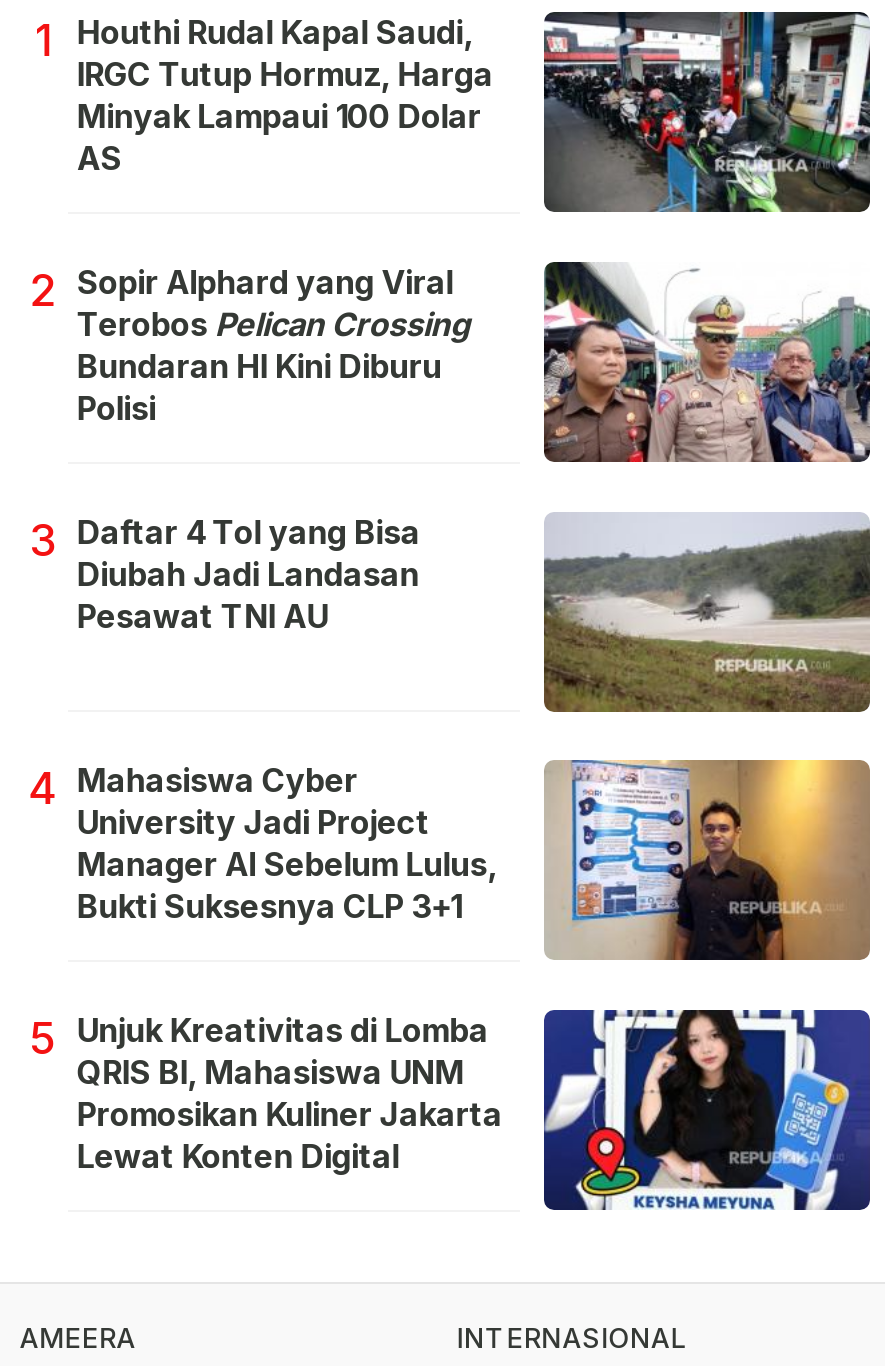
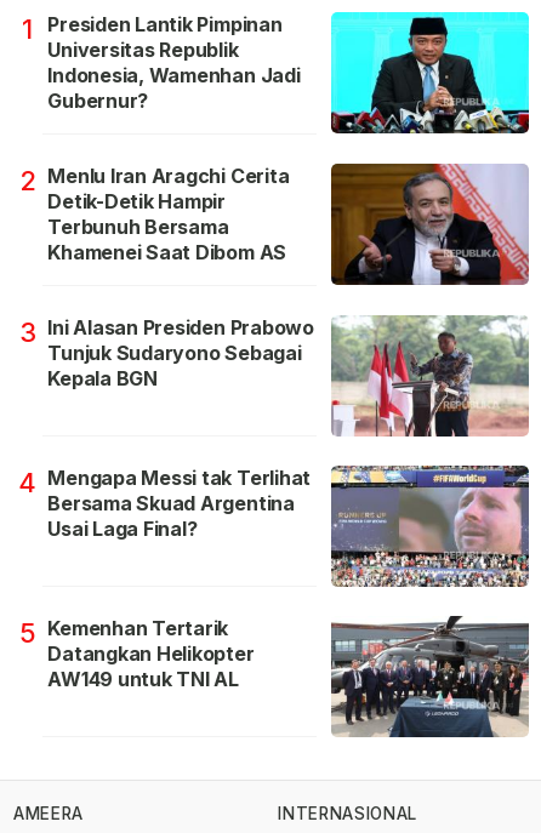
[77,10,872,214] [image] | Houthi Rudal Kapal Saudi, | IRGC Tutup Hormuz, Harga | Minyak Lampaui 100 Dolar | AS -> [48,11,530,135] [image] | Presiden Lantik Pimpinan | Universitas Republik | Indonesia, Wamenhan Jadi | Gubernur?
[29,260,872,464] [image] | 2 Sopir Alphard yang Viral | Terobos Pelican Crossing | Bundaran HI Kini Diburu | Polisi -> [19,162,529,286] [image] | 2 Menlu Iran Aragchi Cerita | Detik-Detik Hampir | Terbunuh Bersama | Khamenei Saat Dibom AS
[29,513,420,637] 3 Daftar 4 Tol yang Bisa | Diubah Jadi Landasan | Pesawat TNI AU -> [19,316,314,391] 3 Ini Alasan Presiden Prabowo | Tunjuk Sudaryono Sebagai | Kepala BGN
[542,512,872,714] [image] -> [331,315,529,438] [image]
[28,758,870,962] [image] | 4 Mahasiswa Cyber | University Jadi Project | Manager AI Sebelum Lulus, | Bukti Suksesnya CLP 3+1 -> [18,464,530,588] [image] | 4 Mengapa Messi tak Terlihat | Bersama Skuad Argentina | Usai Laga Final?
[29,1011,502,1177] 5 Unjuk Kreativitas di Lomba | QRIS BI, Mahasiswa UNM | Promosikan Kuliner Jakarta | Lewat Konten Digital -> [19,616,254,692] 5 Kemenhan Tertarik | Datangkan Helikopter | AW149 untuk TNI AL
[542,1008,872,1212] [image] -> [330,615,529,738] [image]

